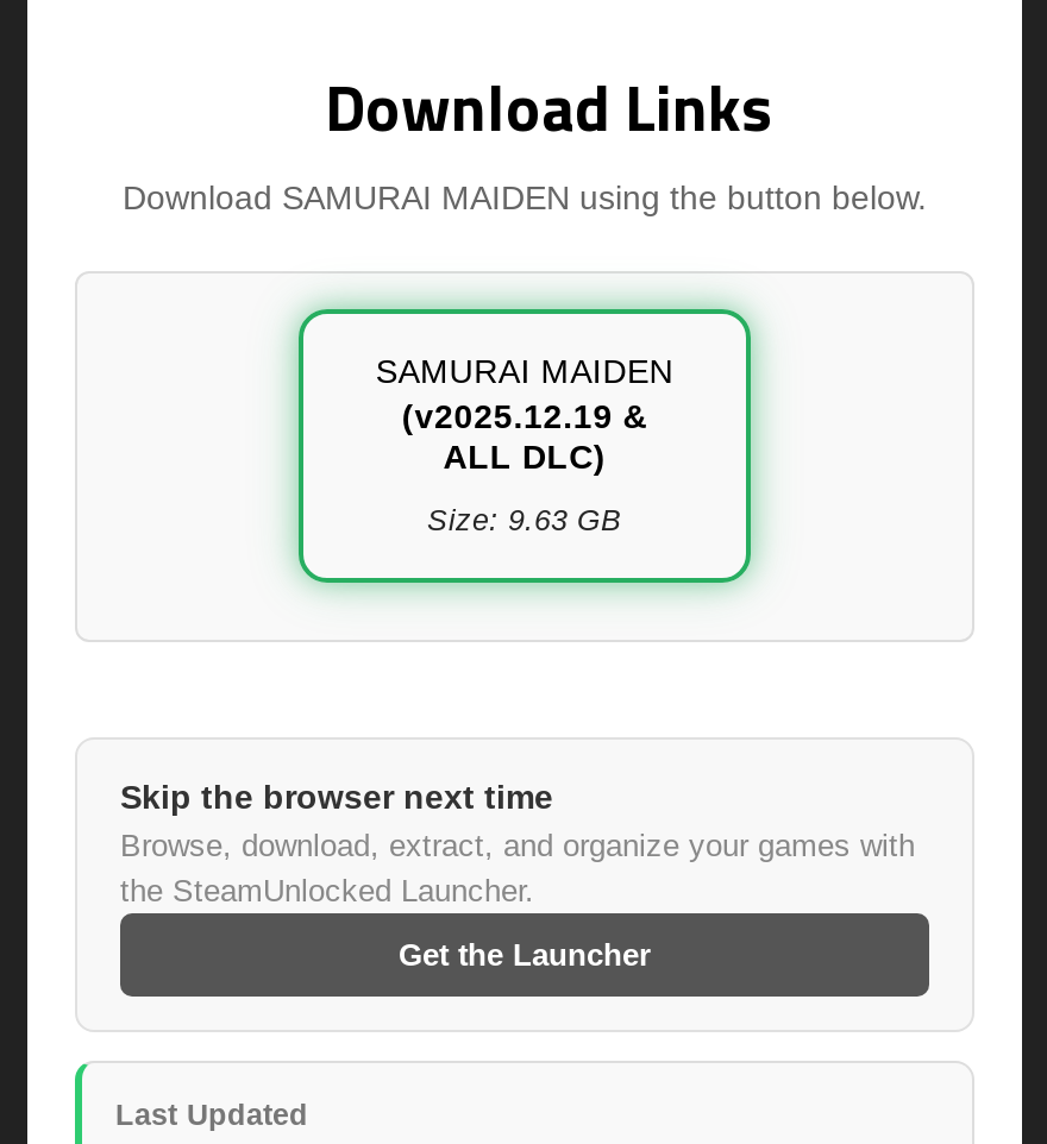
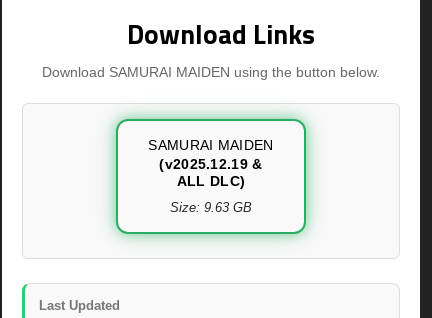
[120,777,915,972] Skip the browser next time | Browse, download, extract, and organize your games with | the SteamUnlocked Launcher. | Get the Launcher -> none

